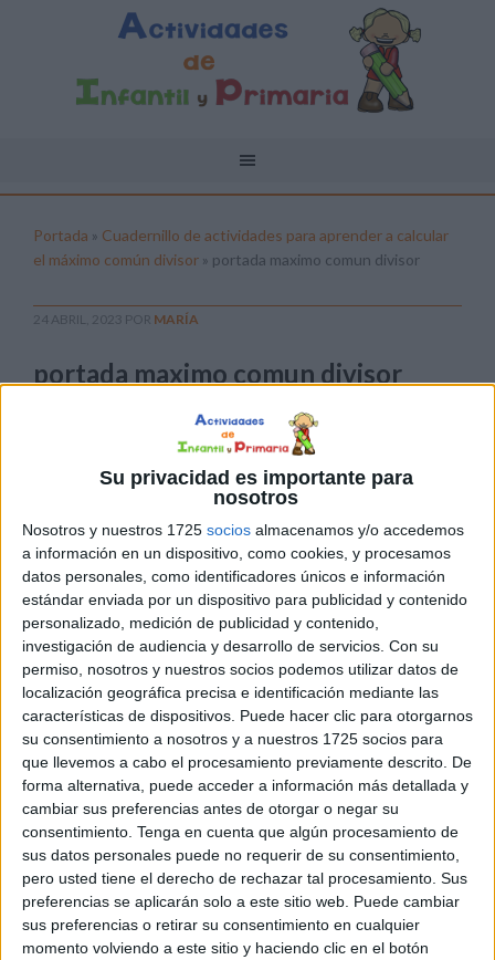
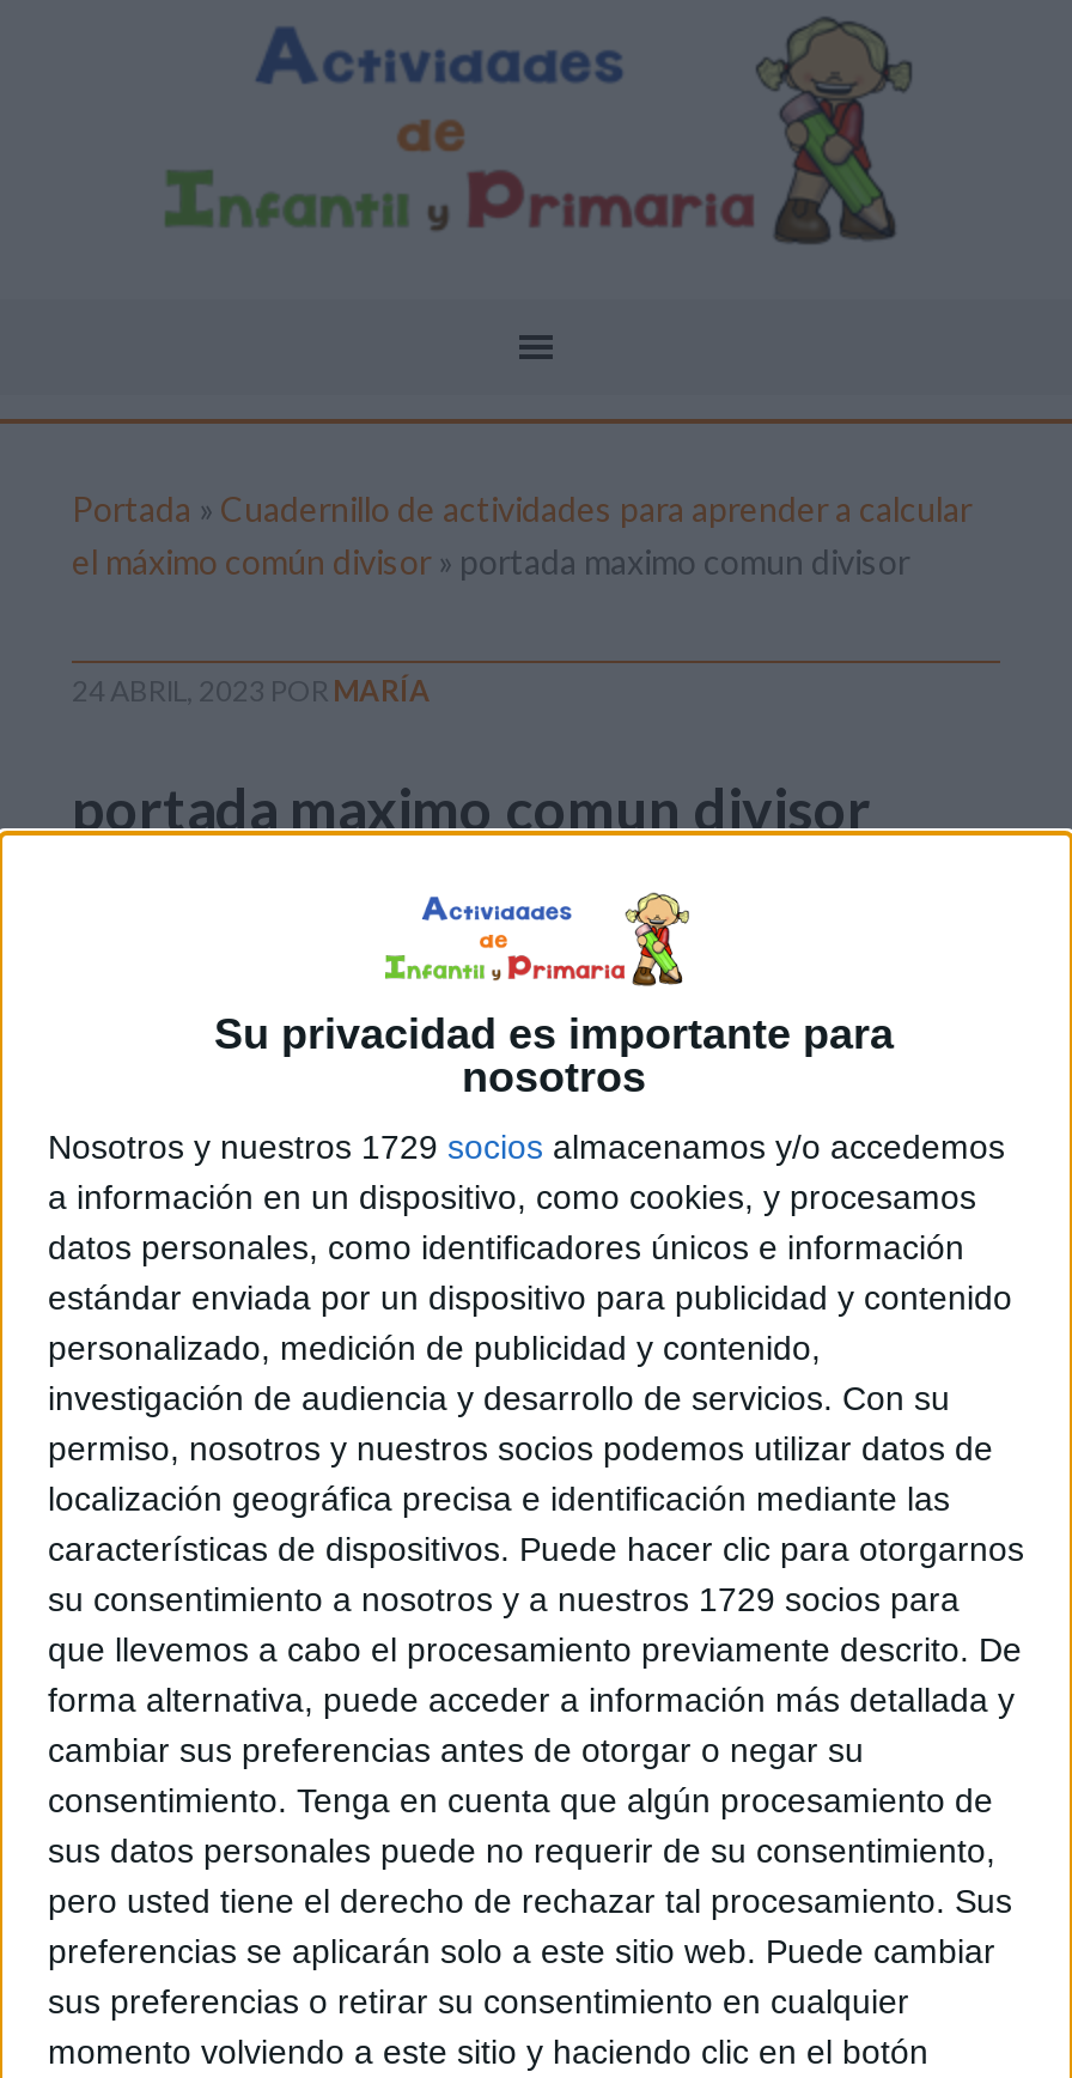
[22,521,464,539] Nosotros y nuestros 1725 socios almacenamos y/o accedemos -> [48,1128,1005,1166] Nosotros y nuestros 1729 socios almacenamos y/o accedemos
[22,730,443,748] su consentimiento a nosotros y a nuestros 1725 socios para -> [48,1581,960,1619] su consentimiento a nosotros y a nuestros 1729 socios para

